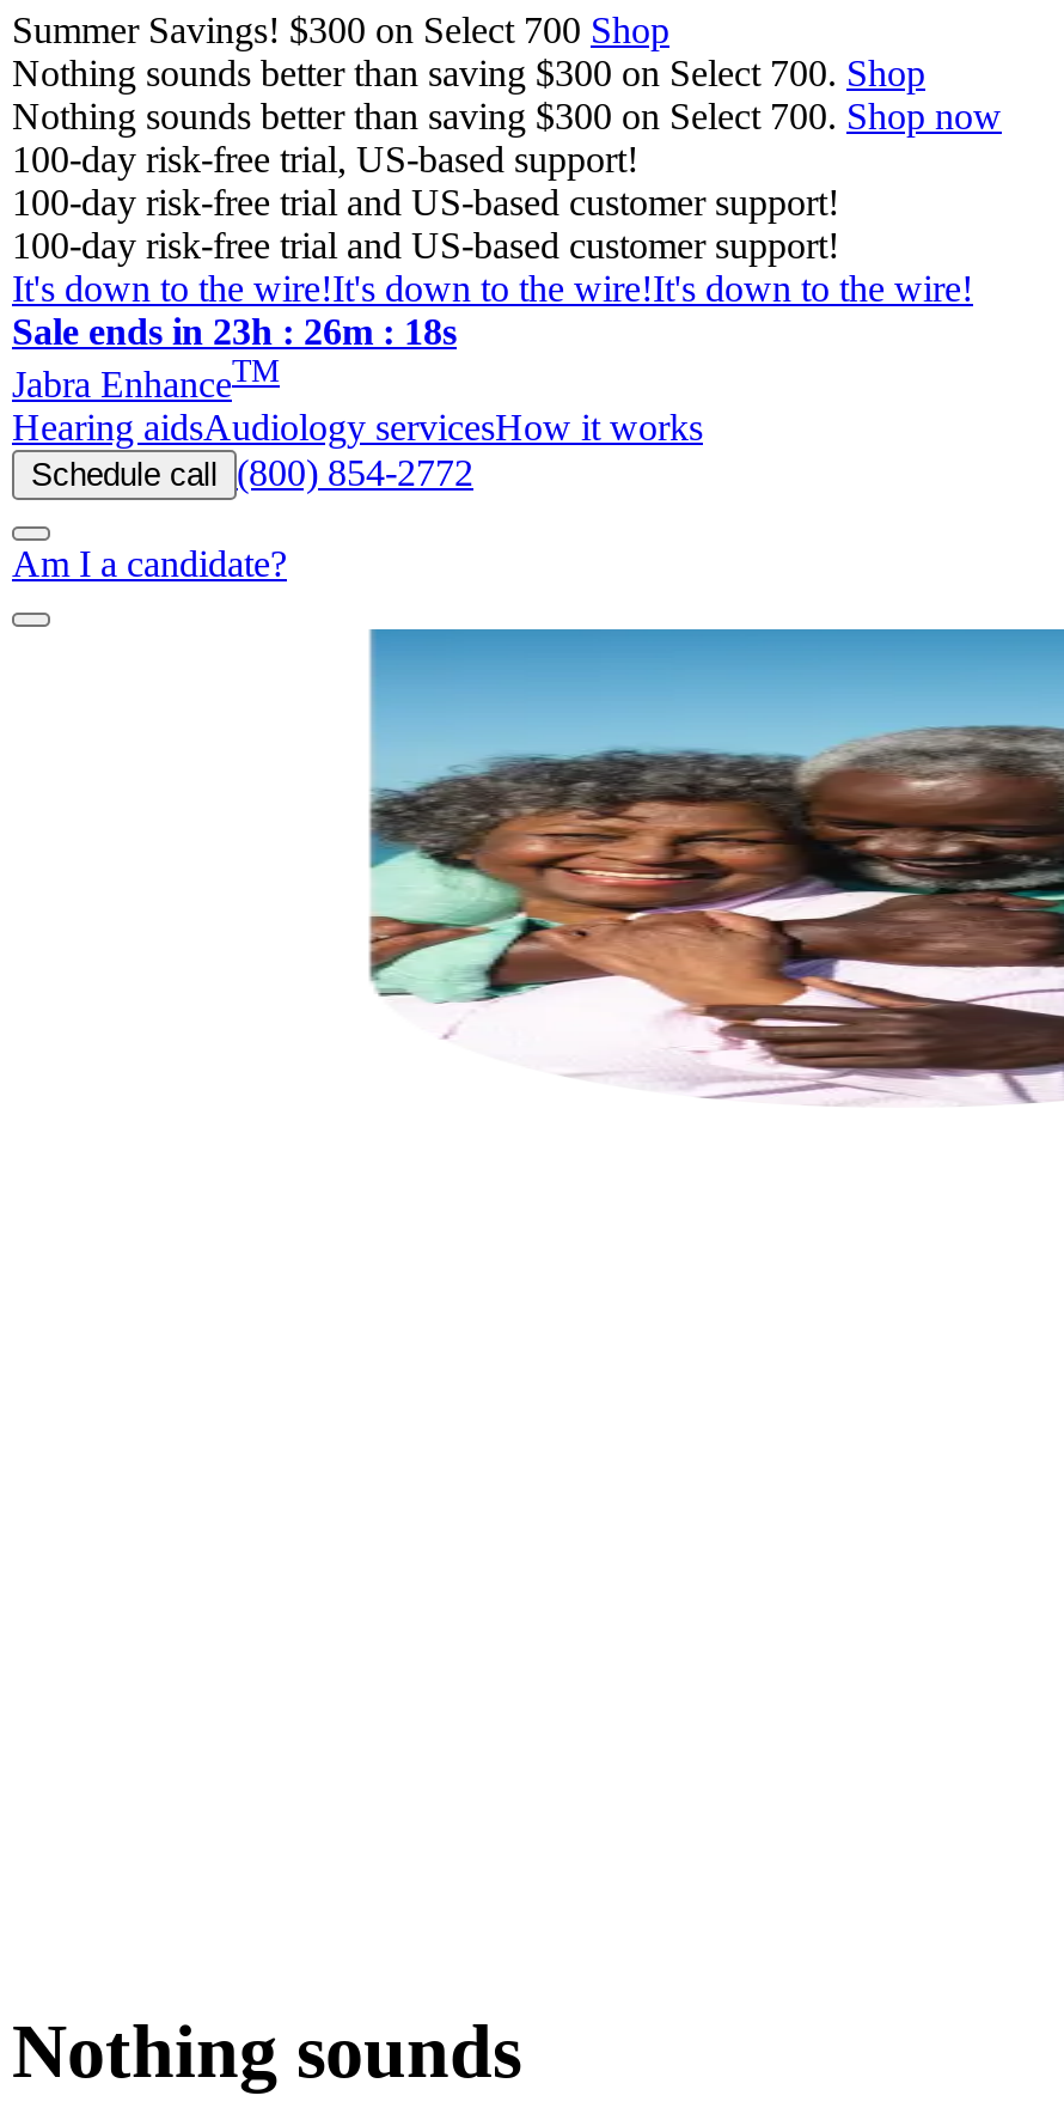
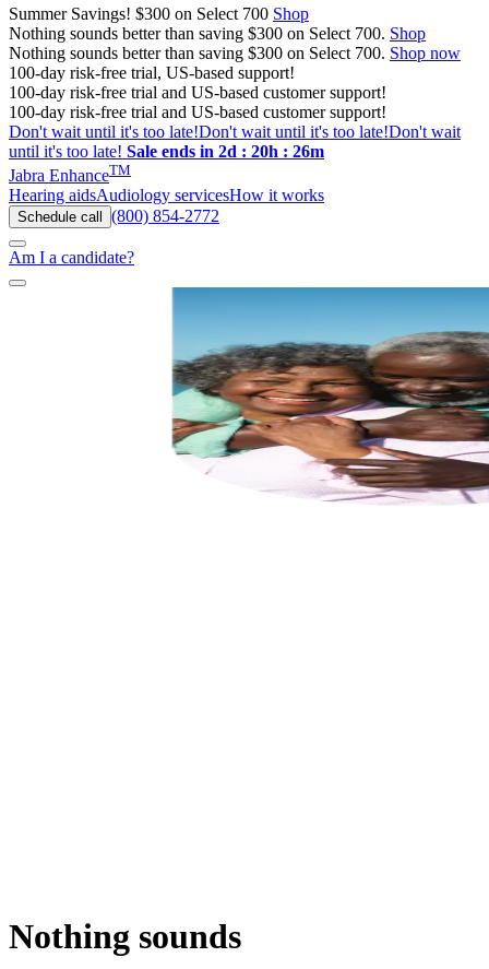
[12,268,973,352] It's down to the wire!It's down to the wire!It's down to the wire! | Sale ends in 23h : 26m : 18s -> [9,122,461,161] Don't wait until it's too late!Don't wait until it's too late!Don't wait | until it's too late! Sale ends in 2d : 20h : 26m

